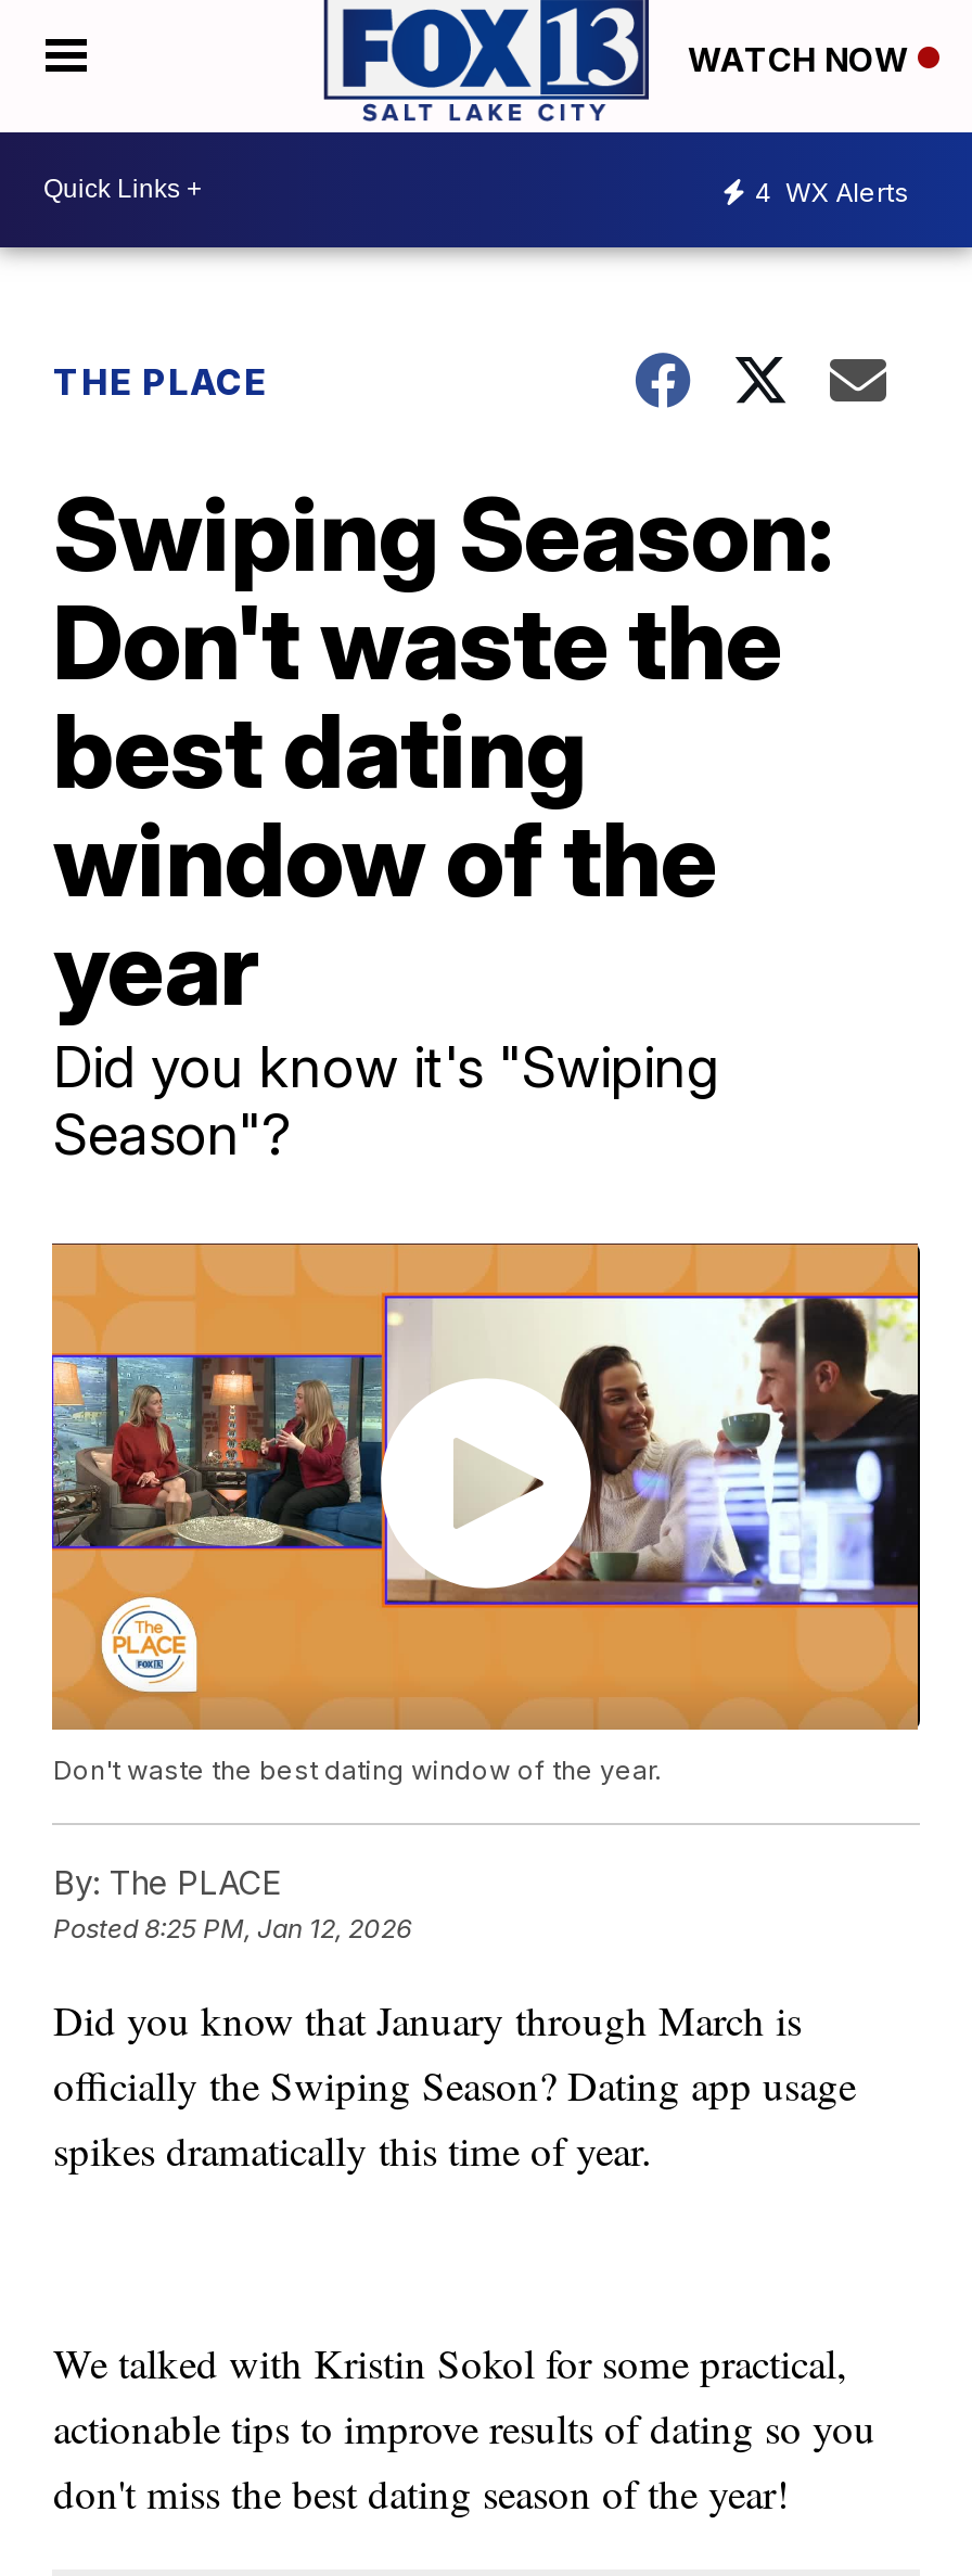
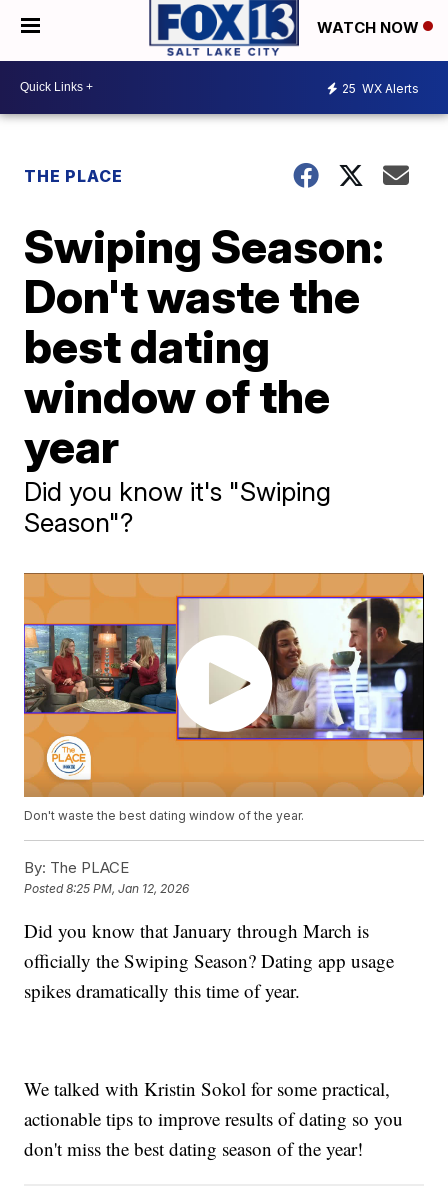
[755,176,909,209] 4 WX Alerts -> [342,81,419,96] 25 WX Alerts

